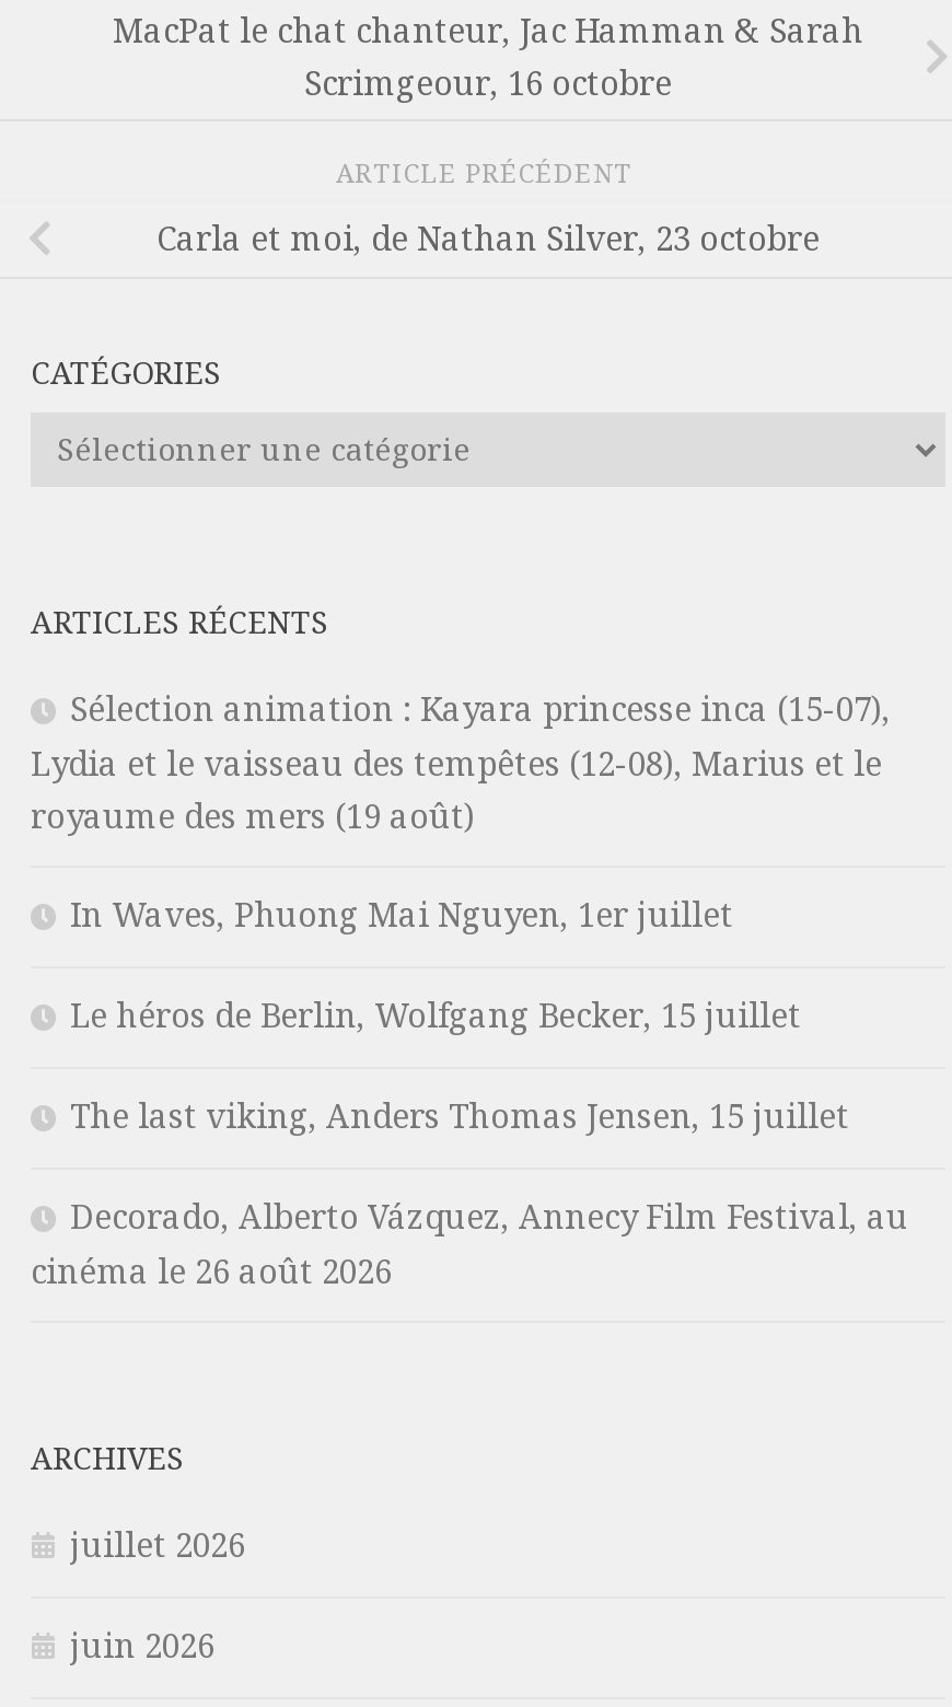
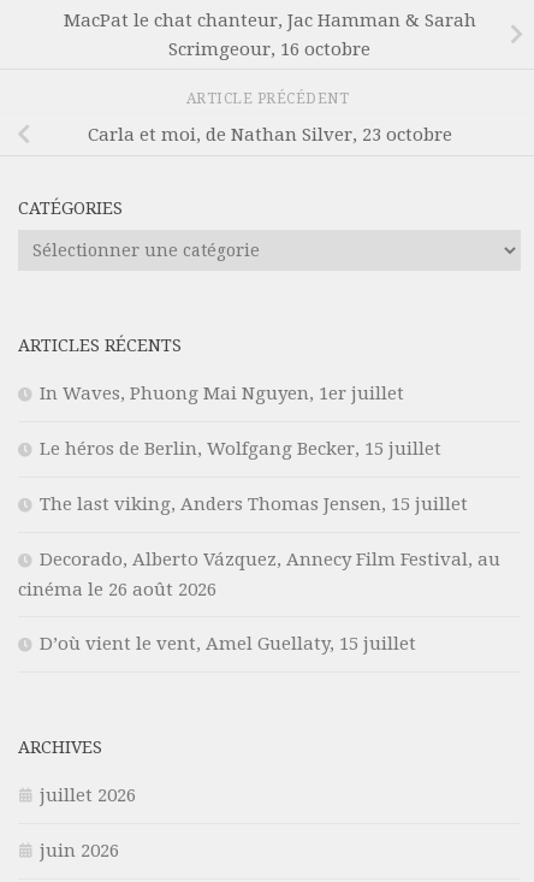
[31,691,891,838] Sélection animation : Kayara princesse inca (15-07), | Lydia et le vaisseau des tempêtes (12-08), Marius et le | royaume des mers (19 août) -> none
moved [31,897,908,1293] -> [18,383,500,601]: In Waves, Phuong Mai Nguyen, 1er juillet | Le héros de Berlin, Wolfgang Becker, 15 juillet | The last viking, Anders Thomas Jensen, 15 juillet | Decorado, Alberto Vázquez, Annecy Film Festival, au | cinéma le 26 août 2026
none -> [40,633,416,655] D’où vient le vent, Amel Guellaty, 15 juillet

